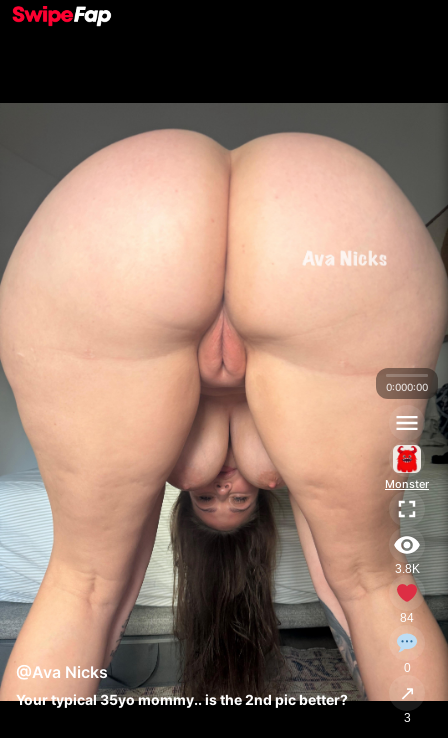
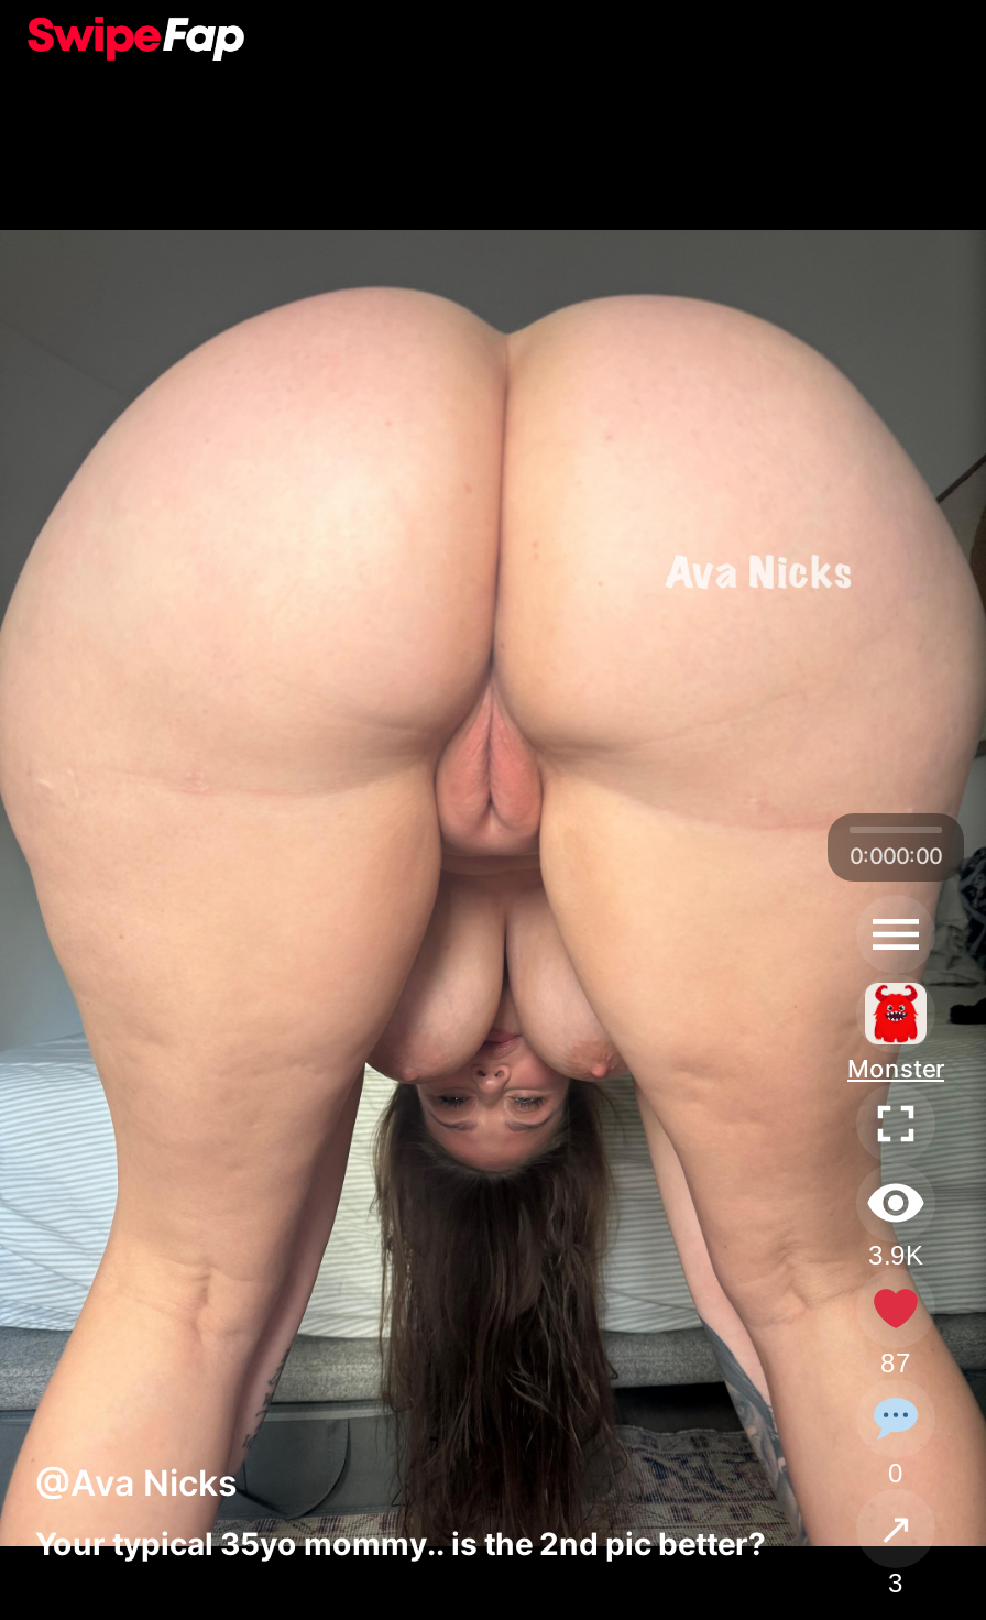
[394,562,419,576] 3.8K -> [868,1240,923,1271] 3.9K
[400,611,414,625] 84 -> [880,1348,911,1379] 87

